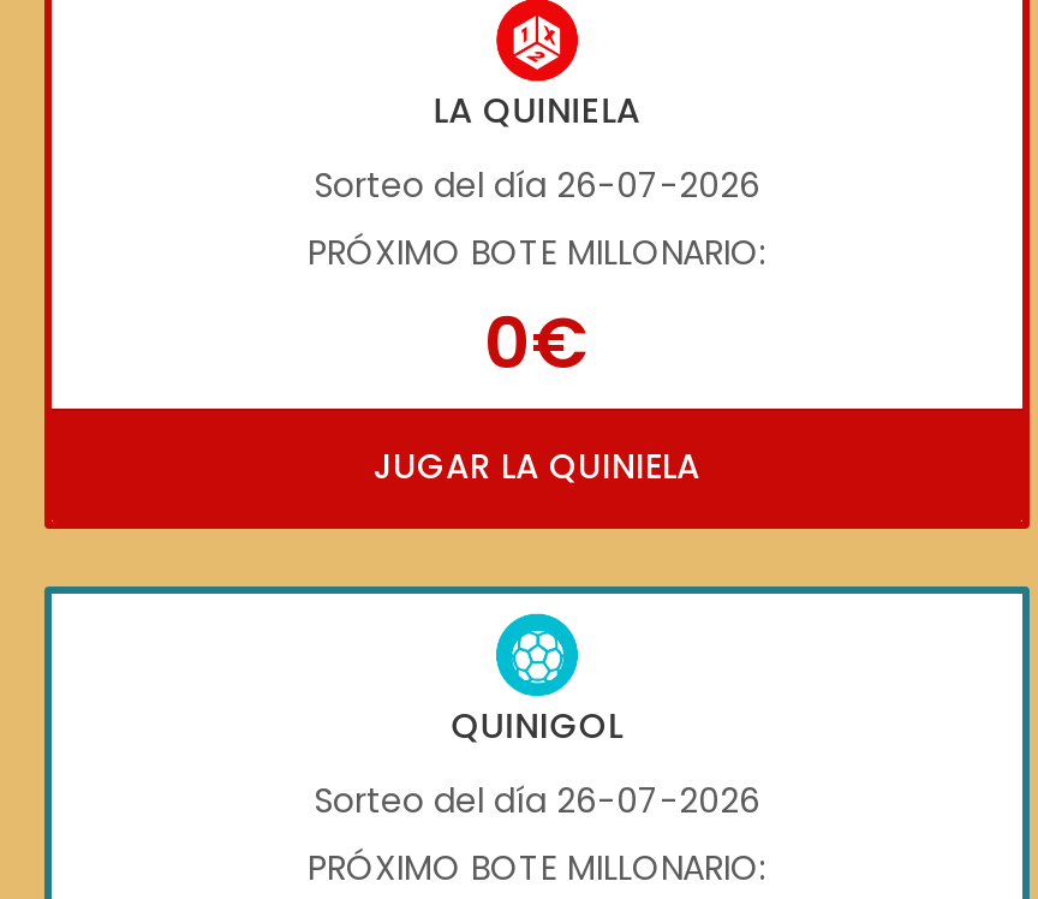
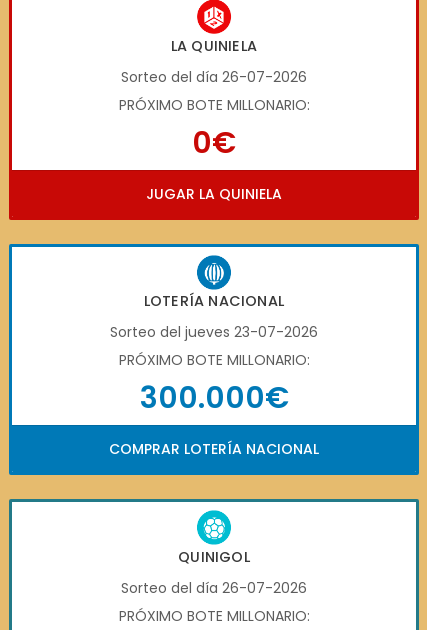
none -> [10,245,418,476] [image] | LOTERÍA NACIONAL | Sorteo del jueves 23-07-2026 | PRÓXIMO BOTE MILLONARIO: | 300.000€ | COMPRAR LOTERÍA NACIONAL

